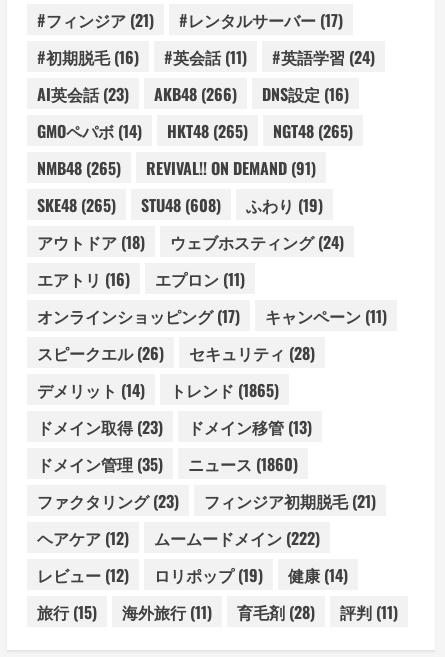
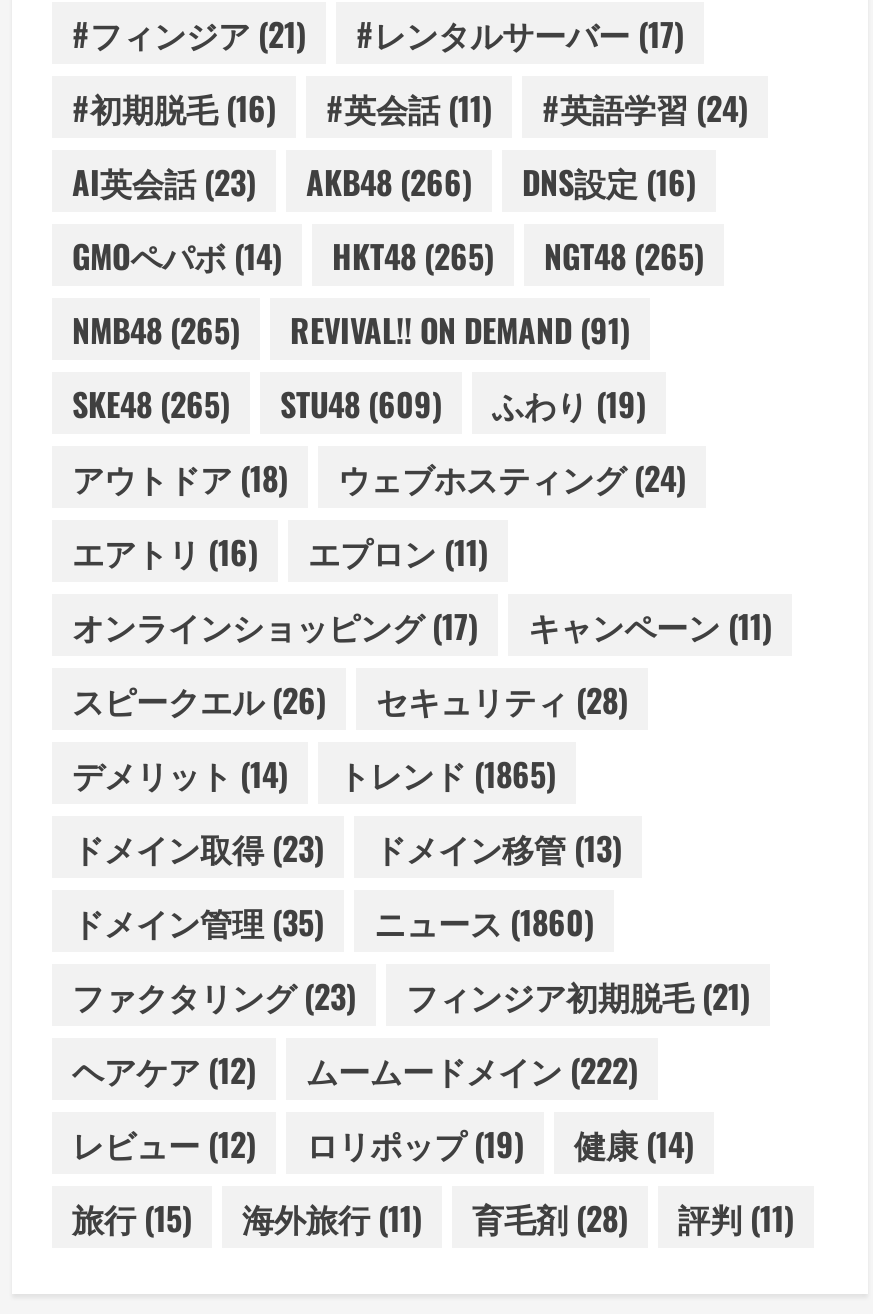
[37,193,323,217] SKE48 (265) STU48 (608) ふわり(19) -> [72,379,646,427] SKE48 (265) STU48 (609) ふわり(19)

